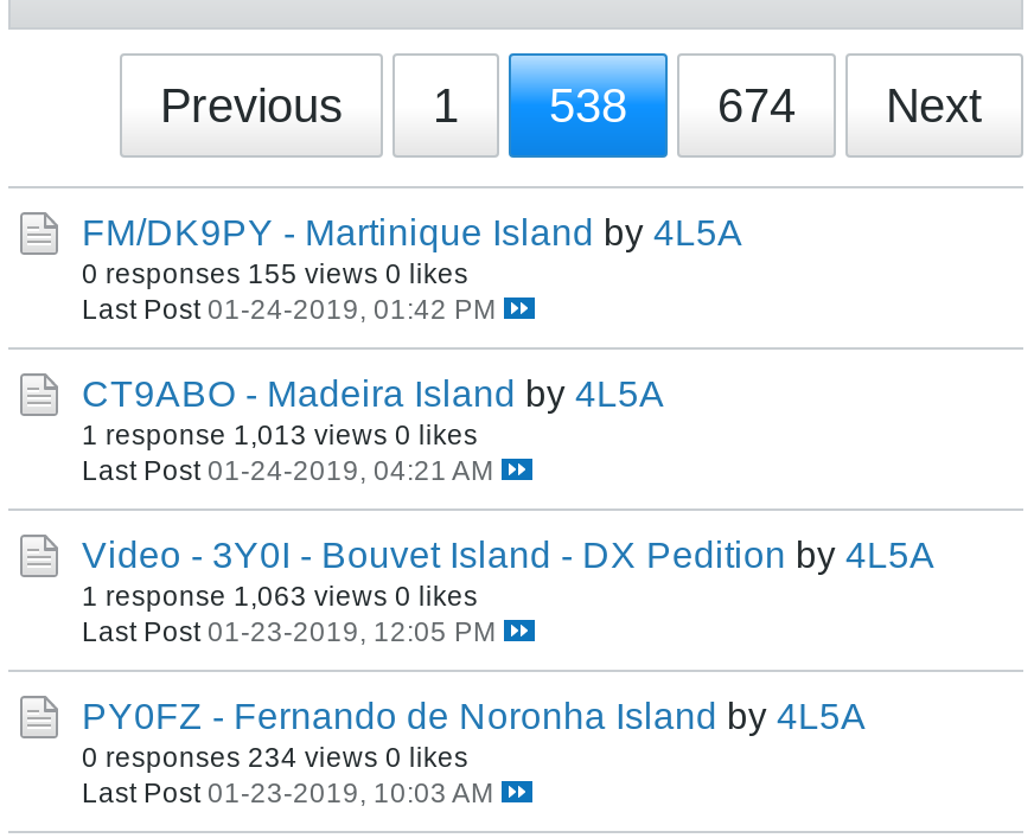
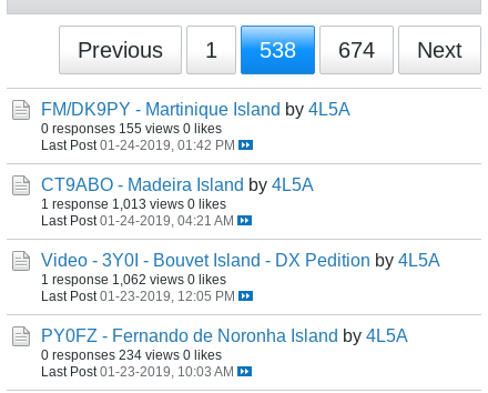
[82,580,478,610] 1 response 1,063 views 0 likes -> [41,272,226,286] 1 response 1,062 views 0 likes

